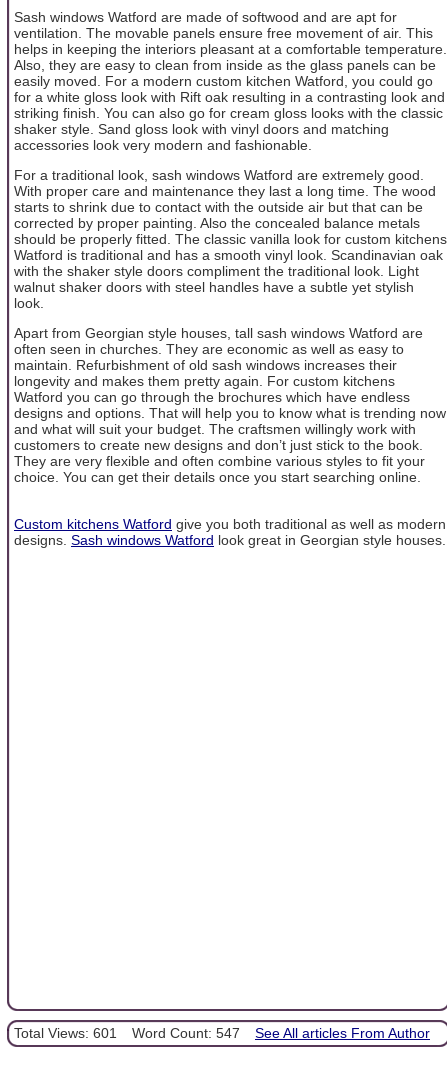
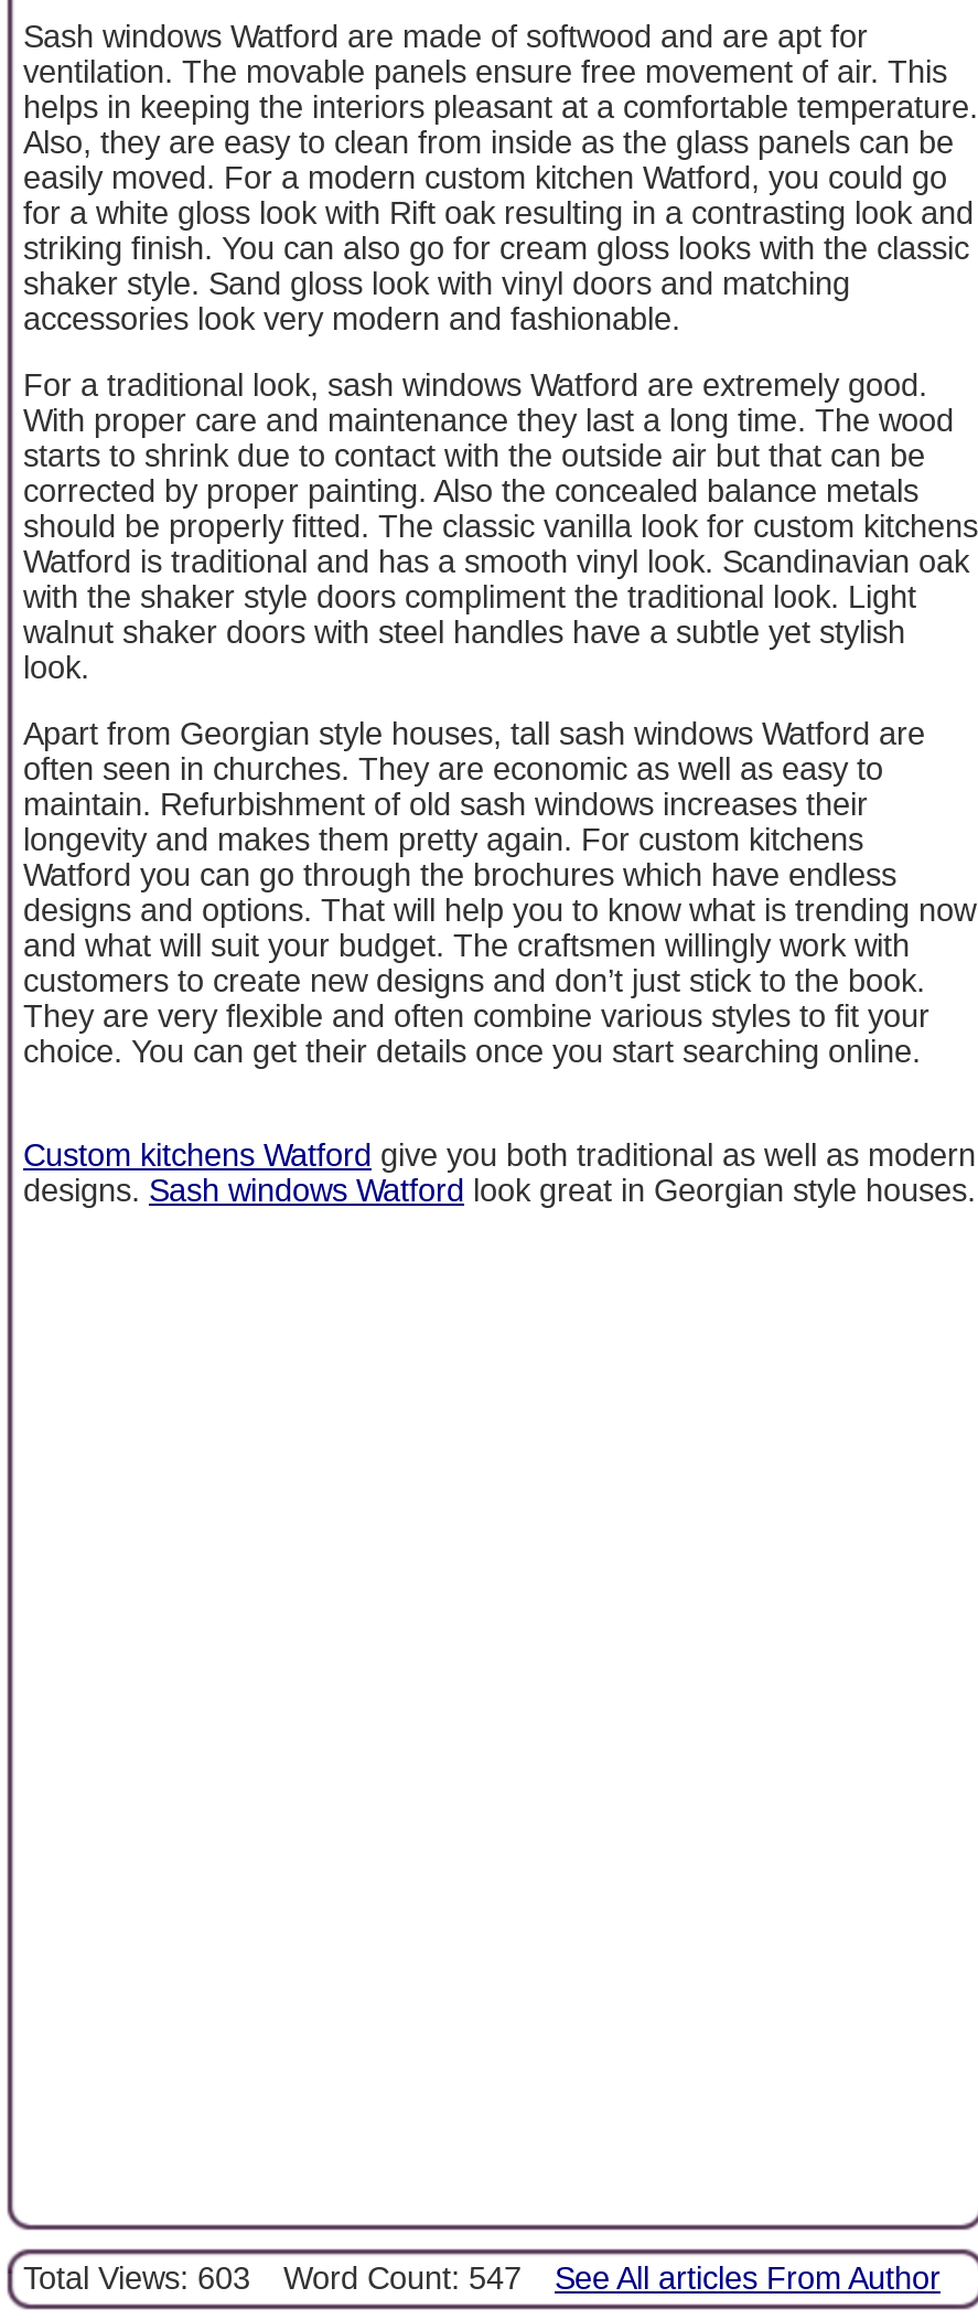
[14,1025,430,1041] Total Views: 601 Word Count: 547 See All articles From Author -> [23,2261,941,2296] Total Views: 603 Word Count: 547 See All articles From Author

